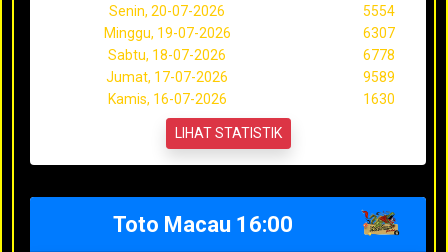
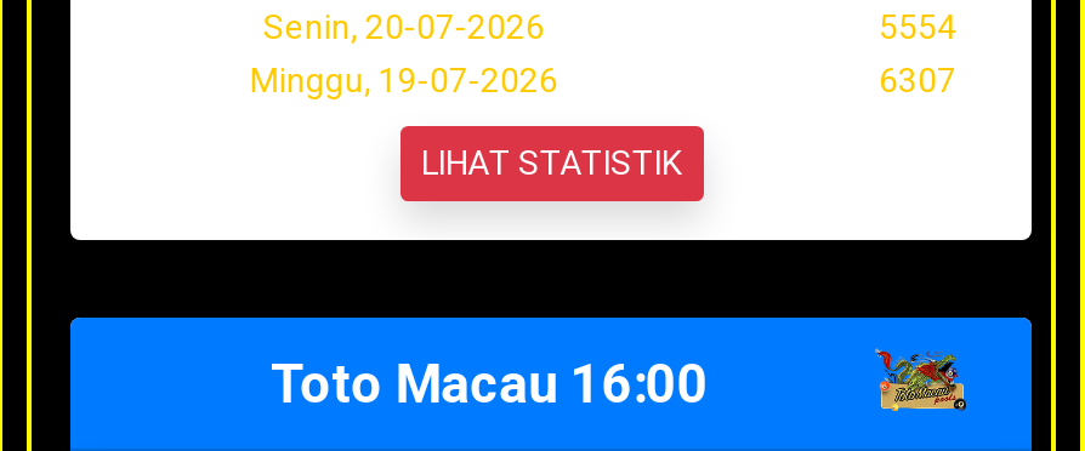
[106,47,395,107] Sabtu, 18-07-2026 | 6778 | Jumat, 17-07-2026 | 9589 | Kamis, 16-07-2026 | 1630 -> none

